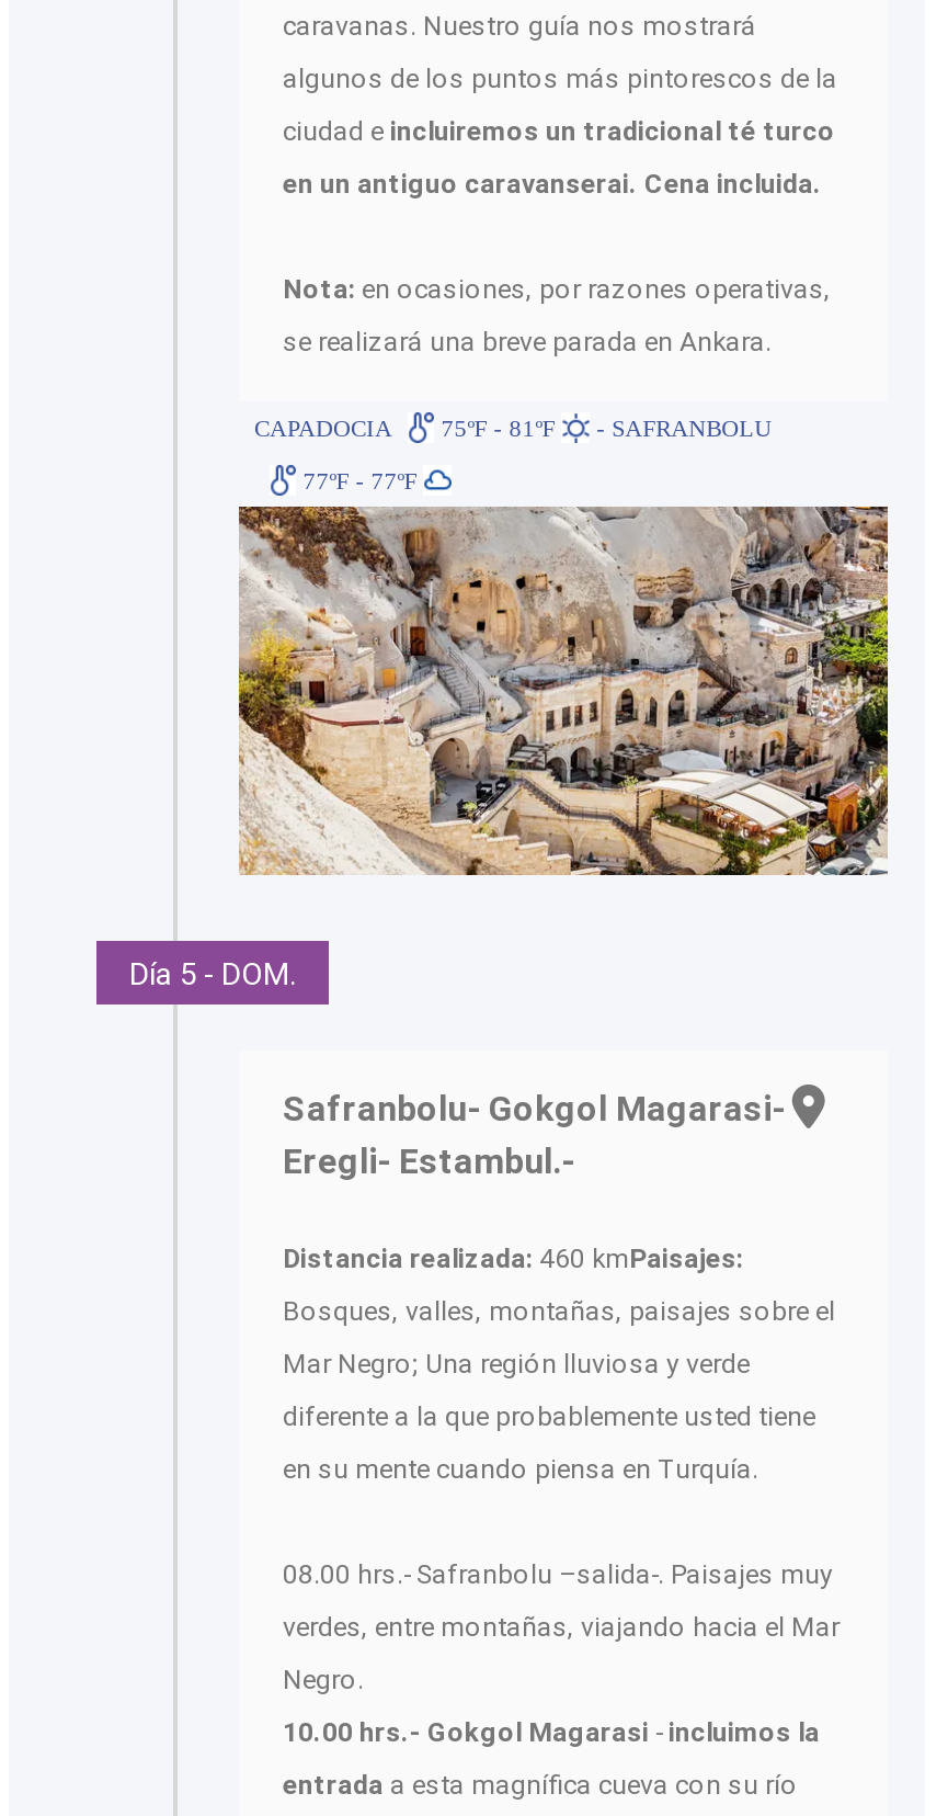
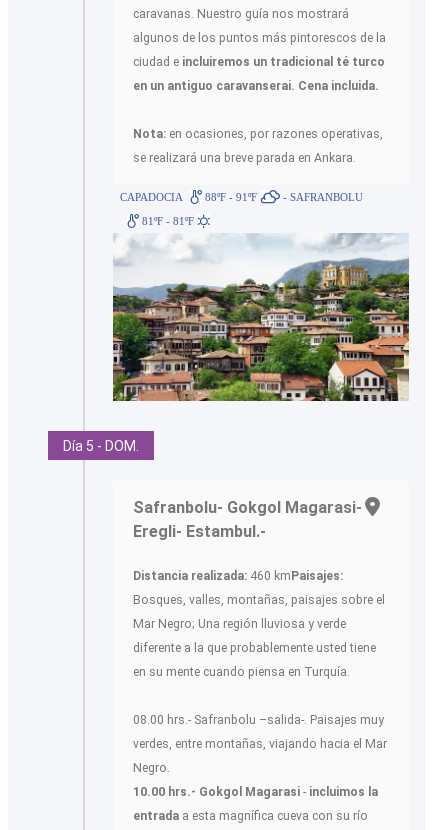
[254,414,772,440] CAPADOCIA 75ºF - 81ºF - SAFRANBOLU -> [120,191,363,203] CAPADOCIA 88ºF - 91ºF - SAFRANBOLU
[296,466,423,493] 77ºF - 77ºF -> [139,215,197,227] 81ºF - 81ºF
[237,504,890,877] [image] -> [112,233,410,402] [image]

